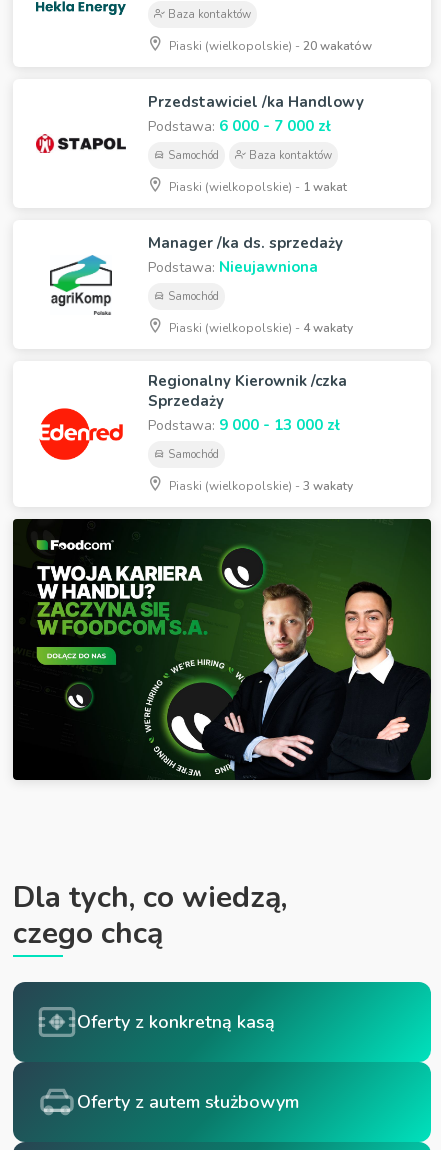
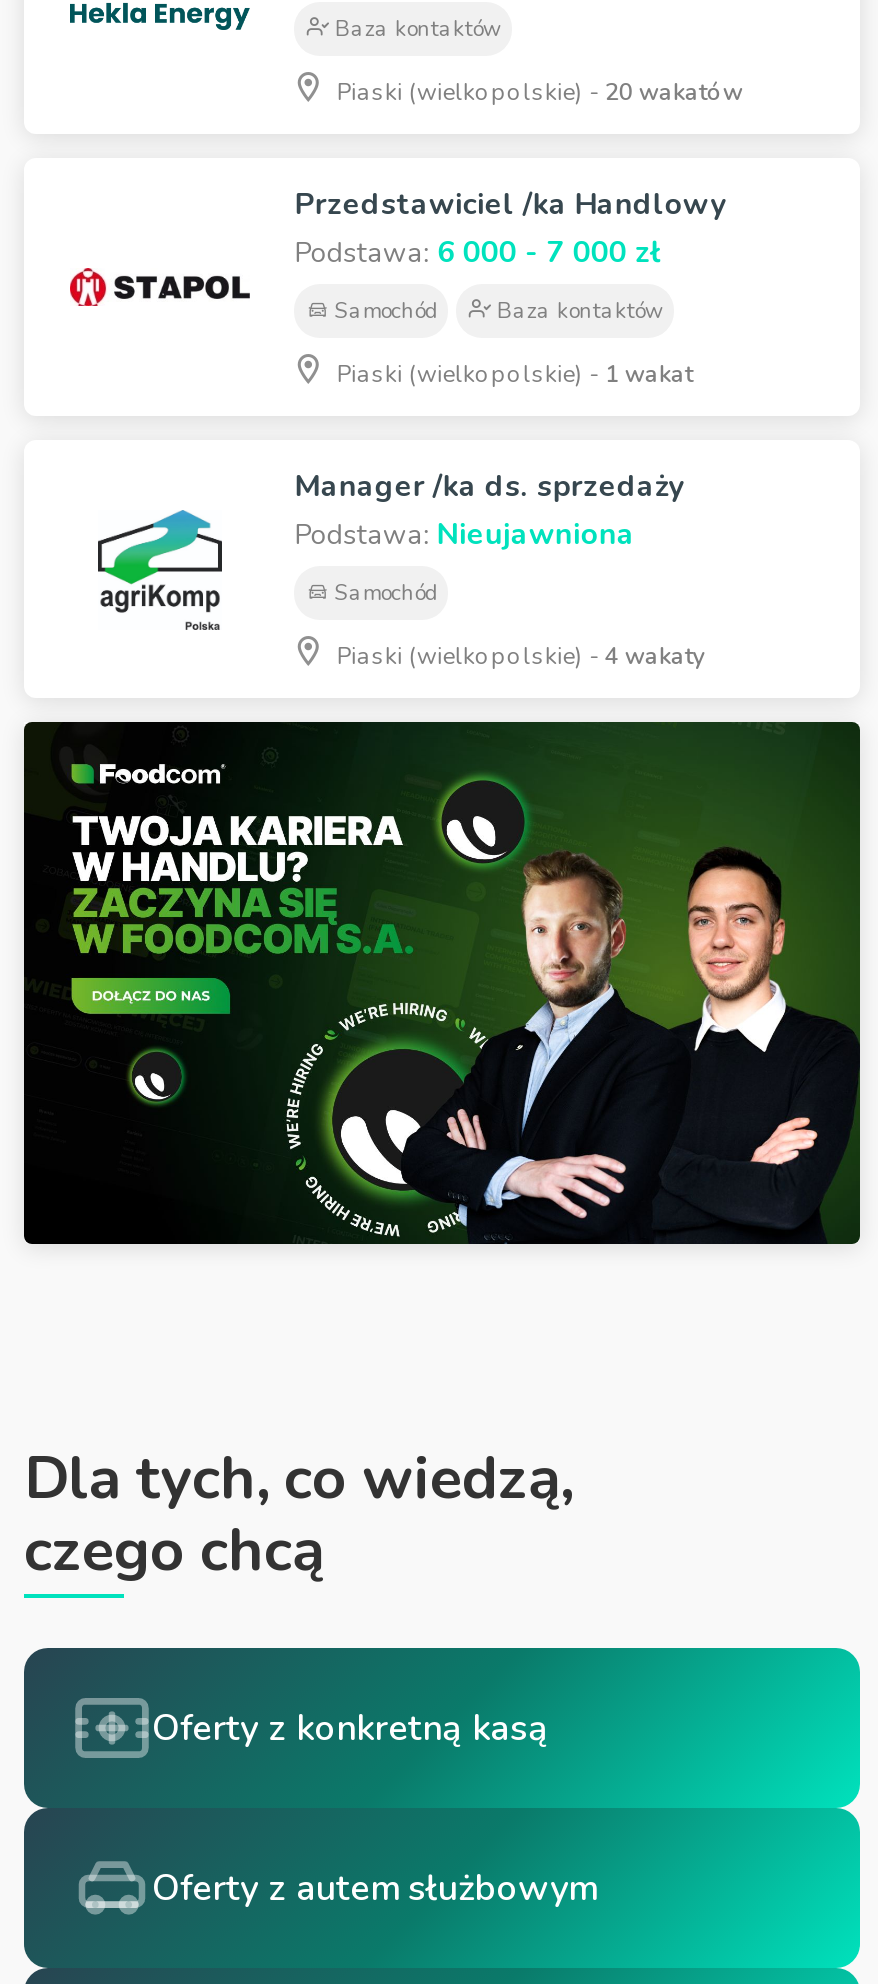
[39,371,353,494] [image] | Regionalny Kierownik /czka | Sprzedaży | Podstawa: 9 000 - 13 000 zł | Samochód | Piaski (wielkopolskie) - 3 wakaty -> none

